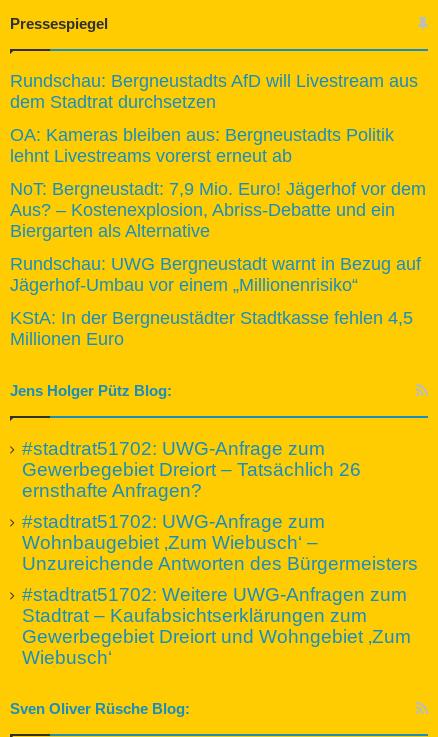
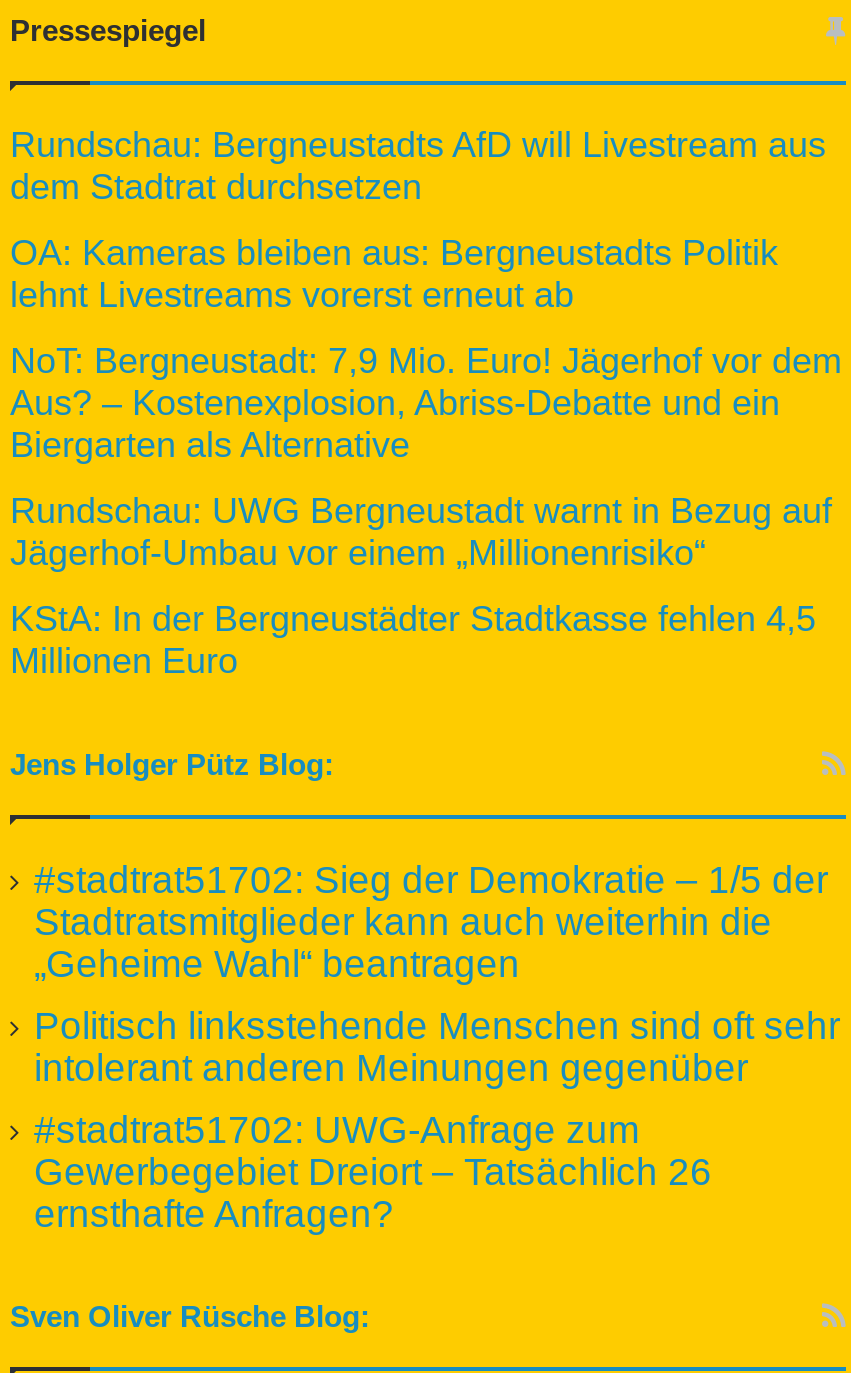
none -> [34,860,840,1090] #stadtrat51702: Sieg der Demokratie – 1/5 der | Stadtratsmitglieder kann auch weiterhin die | „Geheime Wahl“ beantragen | Politisch linksstehende Menschen sind oft sehr | intolerant anderen Meinungen gegenüber
moved [22,438,361,501] -> [34,1110,712,1236]: #stadtrat51702: UWG-Anfrage zum | Gewerbegebiet Dreiort – Tatsächlich 26 | ernsthafte Anfragen?
[22,511,418,668] #stadtrat51702: UWG-Anfrage zum | Wohnbaugebiet ‚Zum Wiebusch‘ – | Unzureichende Antworten des Bürgermeisters | #stadtrat51702: Weitere UWG-Anfragen zum | Stadtrat – Kaufabsichtserklärungen zum | Gewerbegebiet Dreiort und Wohngebiet ‚Zum | Wiebusch‘ -> none

